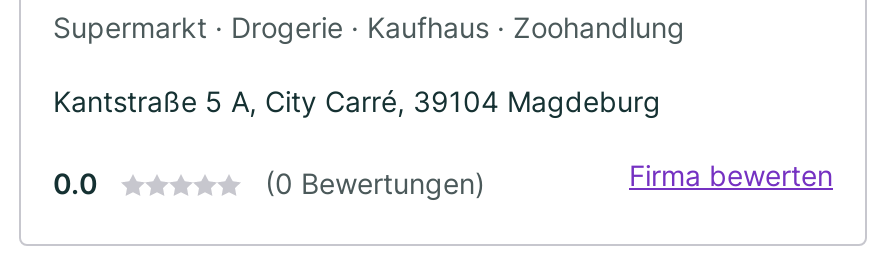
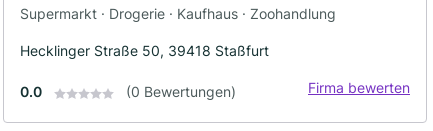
[53,83,661,117] Kantstraße 5 A, City Carré, 39104 Magdeburg -> [20,42,269,59] Hecklinger Straße 50, 39418 Staßfurt

